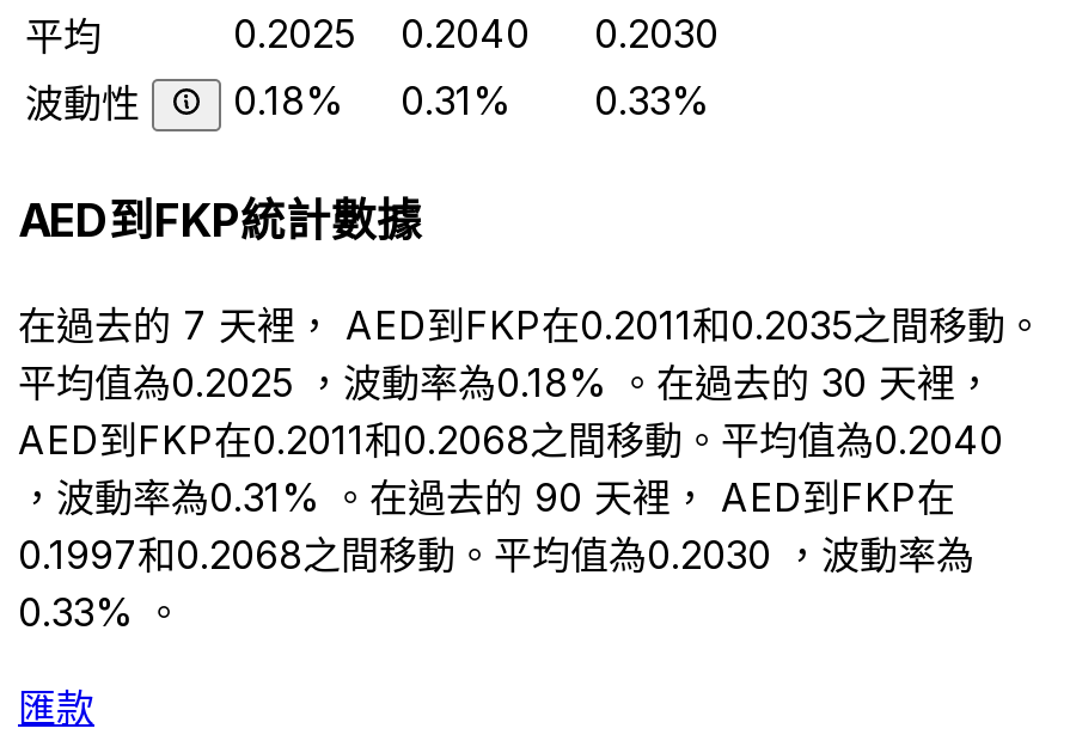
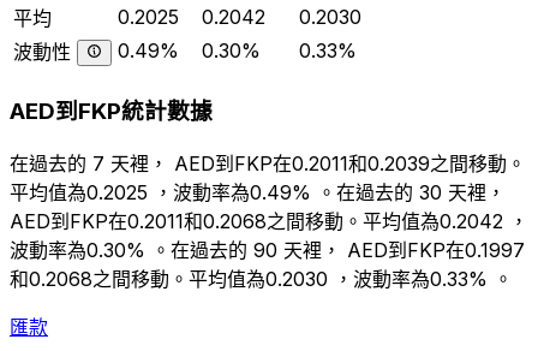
[233,10,719,58] 0.2025 0.2040 0.2030 -> [118,5,361,29] 0.2025 0.2042 0.2030
[233,77,343,125] 0.18% -> [118,39,179,63] 0.49%
[401,77,510,125] 0.31% -> [202,39,261,63] 0.30%
[18,301,1044,635] 在過去的 7 天裡， AED到FKP在0.2011和0.2035之間移動。 | 平均值為0.2025 ，波動率為0.18% 。在過去的 30 天裡， | AED到FKP在0.2011和0.2068之間移動。平均值為0.2040 | ，波動率為0.31% 。在過去的 90 天裡， AED到FKP在 | 0.1997和0.2068之間移動。平均值為0.2030 ，波動率為 | 0.33% 。 -> [10,151,528,291] 在過去的 7 天裡， AED到FKP在0.2011和0.2039之間移動。 | 平均值為0.2025 ，波動率為0.49% 。在過去的 30 天裡， | AED到FKP在0.2011和0.2068之間移動。平均值為0.2042 ， | 波動率為0.30% 。在過去的 90 天裡， AED到FKP在0.1997 | 和0.2068之間移動。平均值為0.2030 ，波動率為0.33% 。

